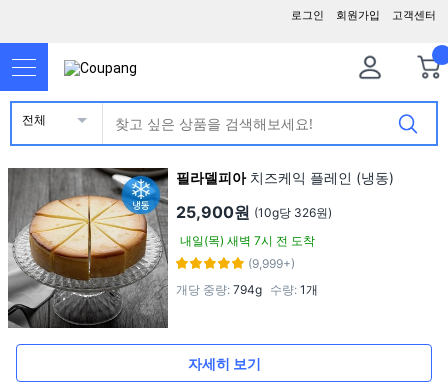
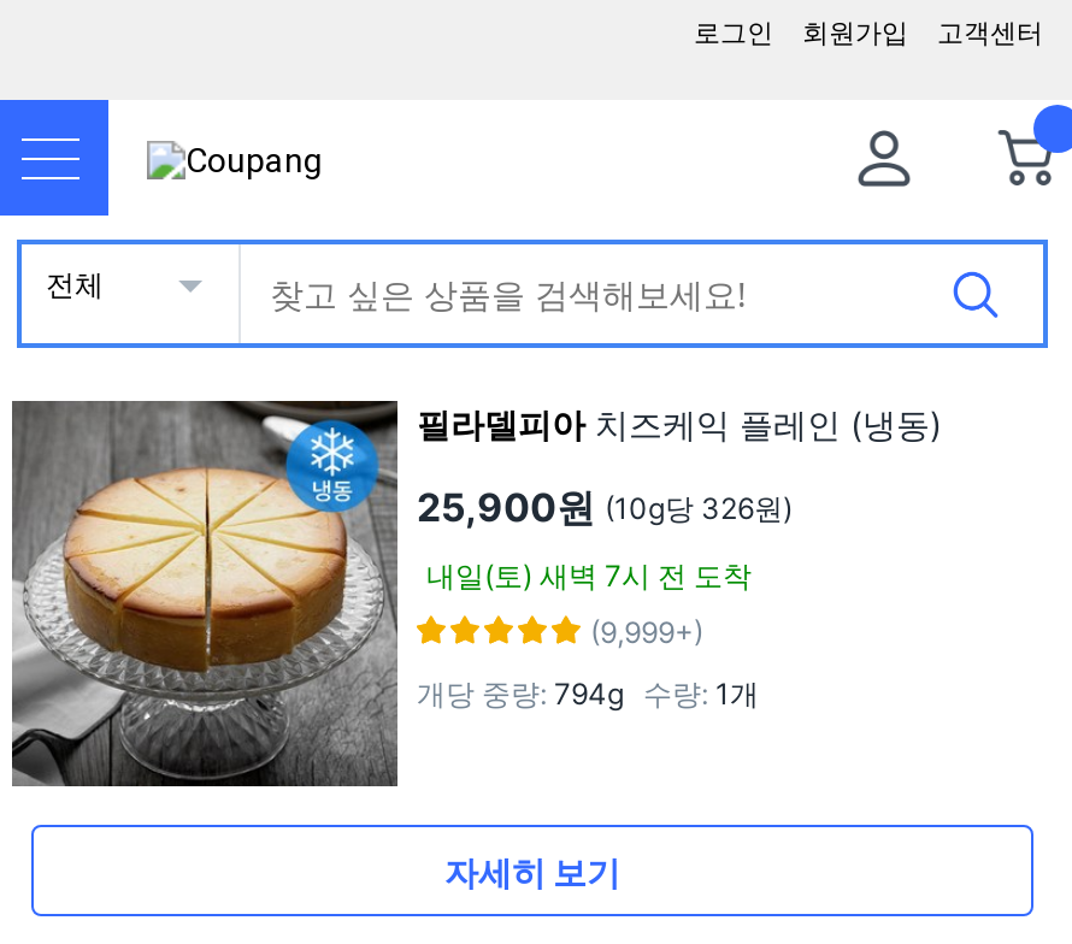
[180,233,315,248] 내일(목) 새벽 7시 전 도착 -> [426,557,752,593] 내일(토) 새벽 7시 전 도착

